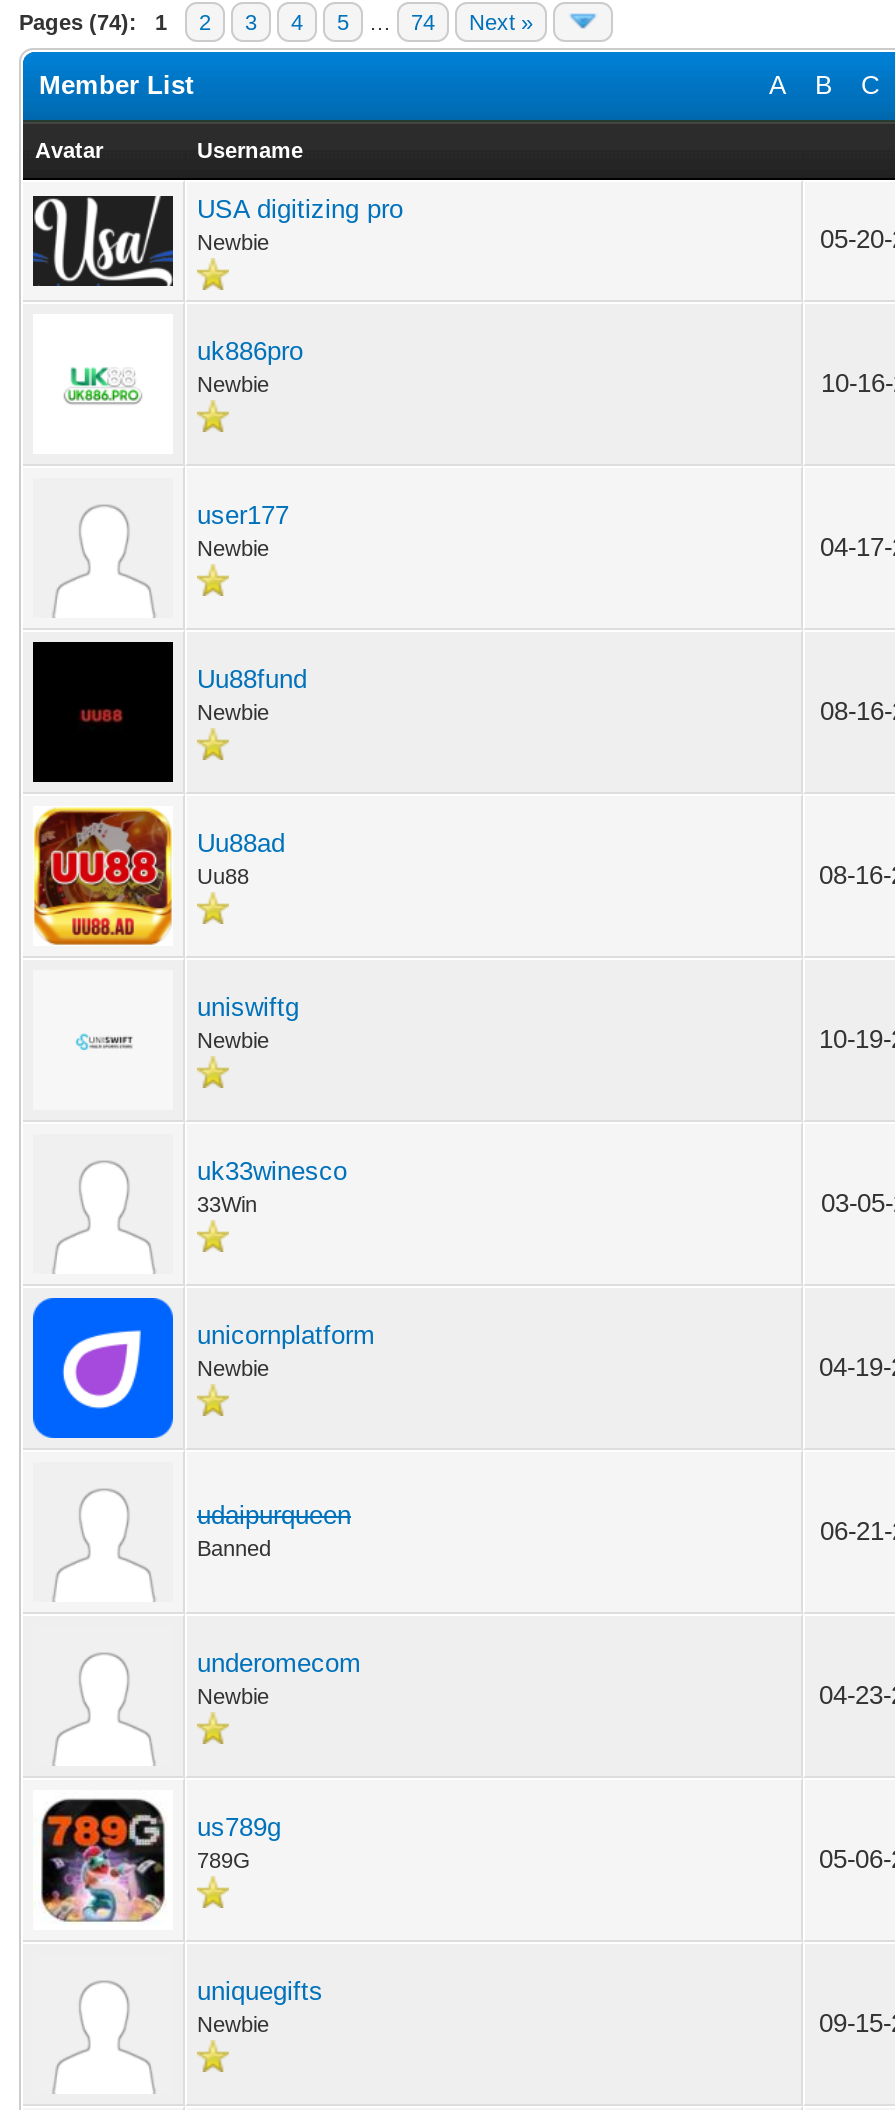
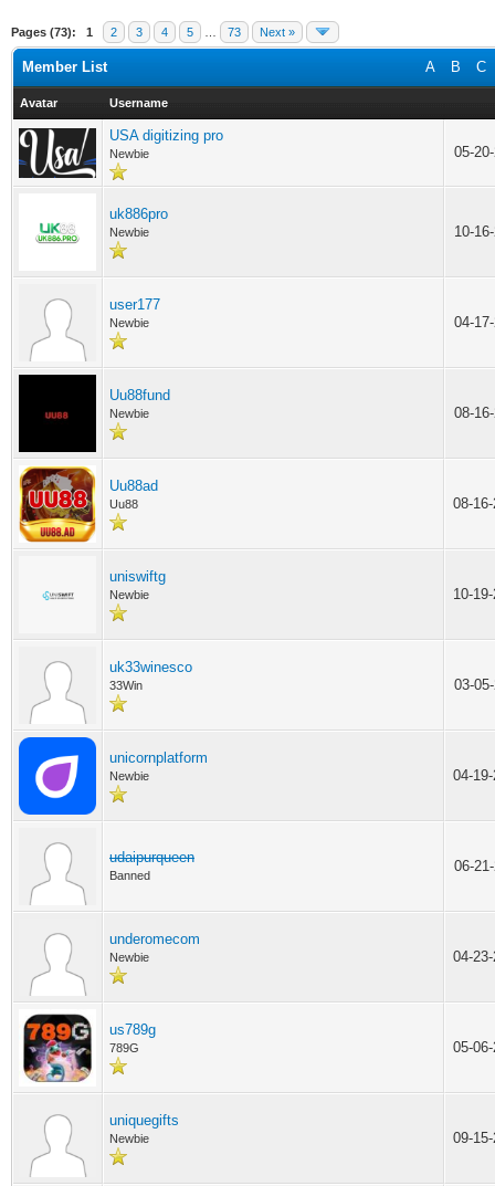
[19,10,137,34] Pages (74): -> [11,25,76,39] Pages (73):
[369,10,435,34] … 74 -> [204,25,241,39] … 73

